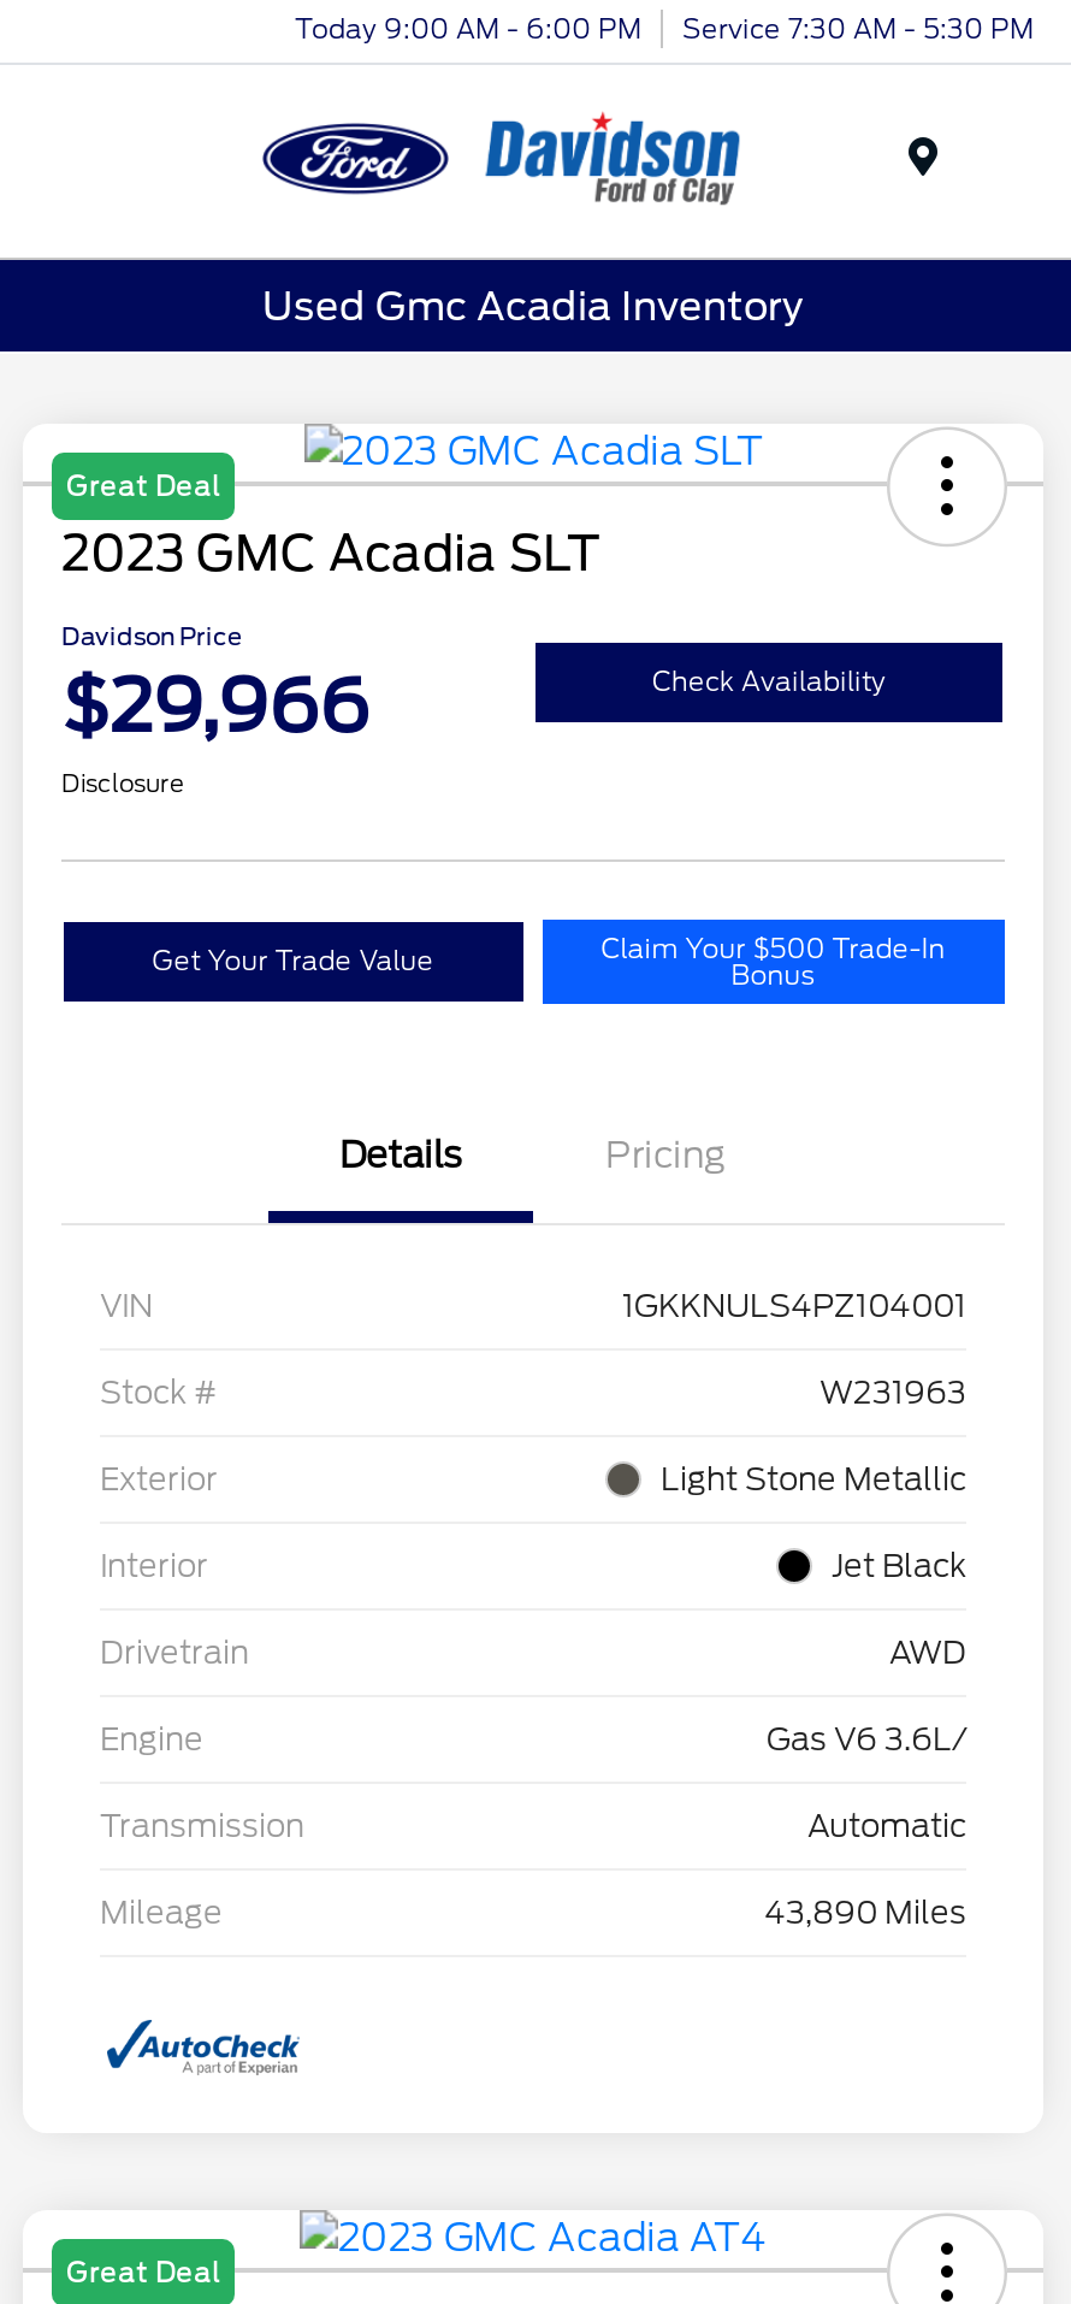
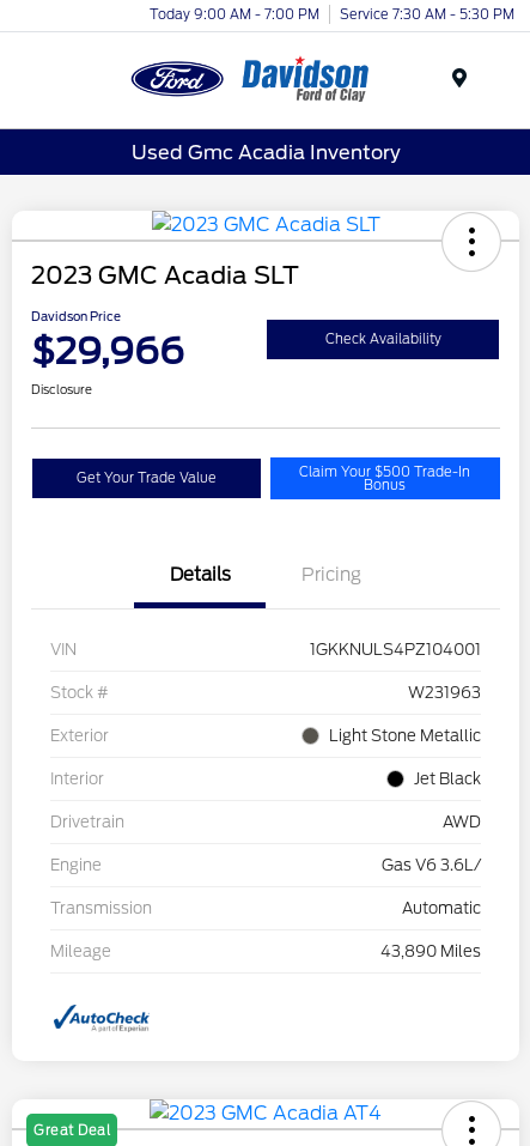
[295,11,1034,45] Today 9:00 AM - 6:00 PM Service 7:30 AM - 5:30 PM -> [150,5,514,22] Today 9:00 AM - 7:00 PM Service 7:30 AM - 5:30 PM
[66,470,220,504] Great Deal -> none

